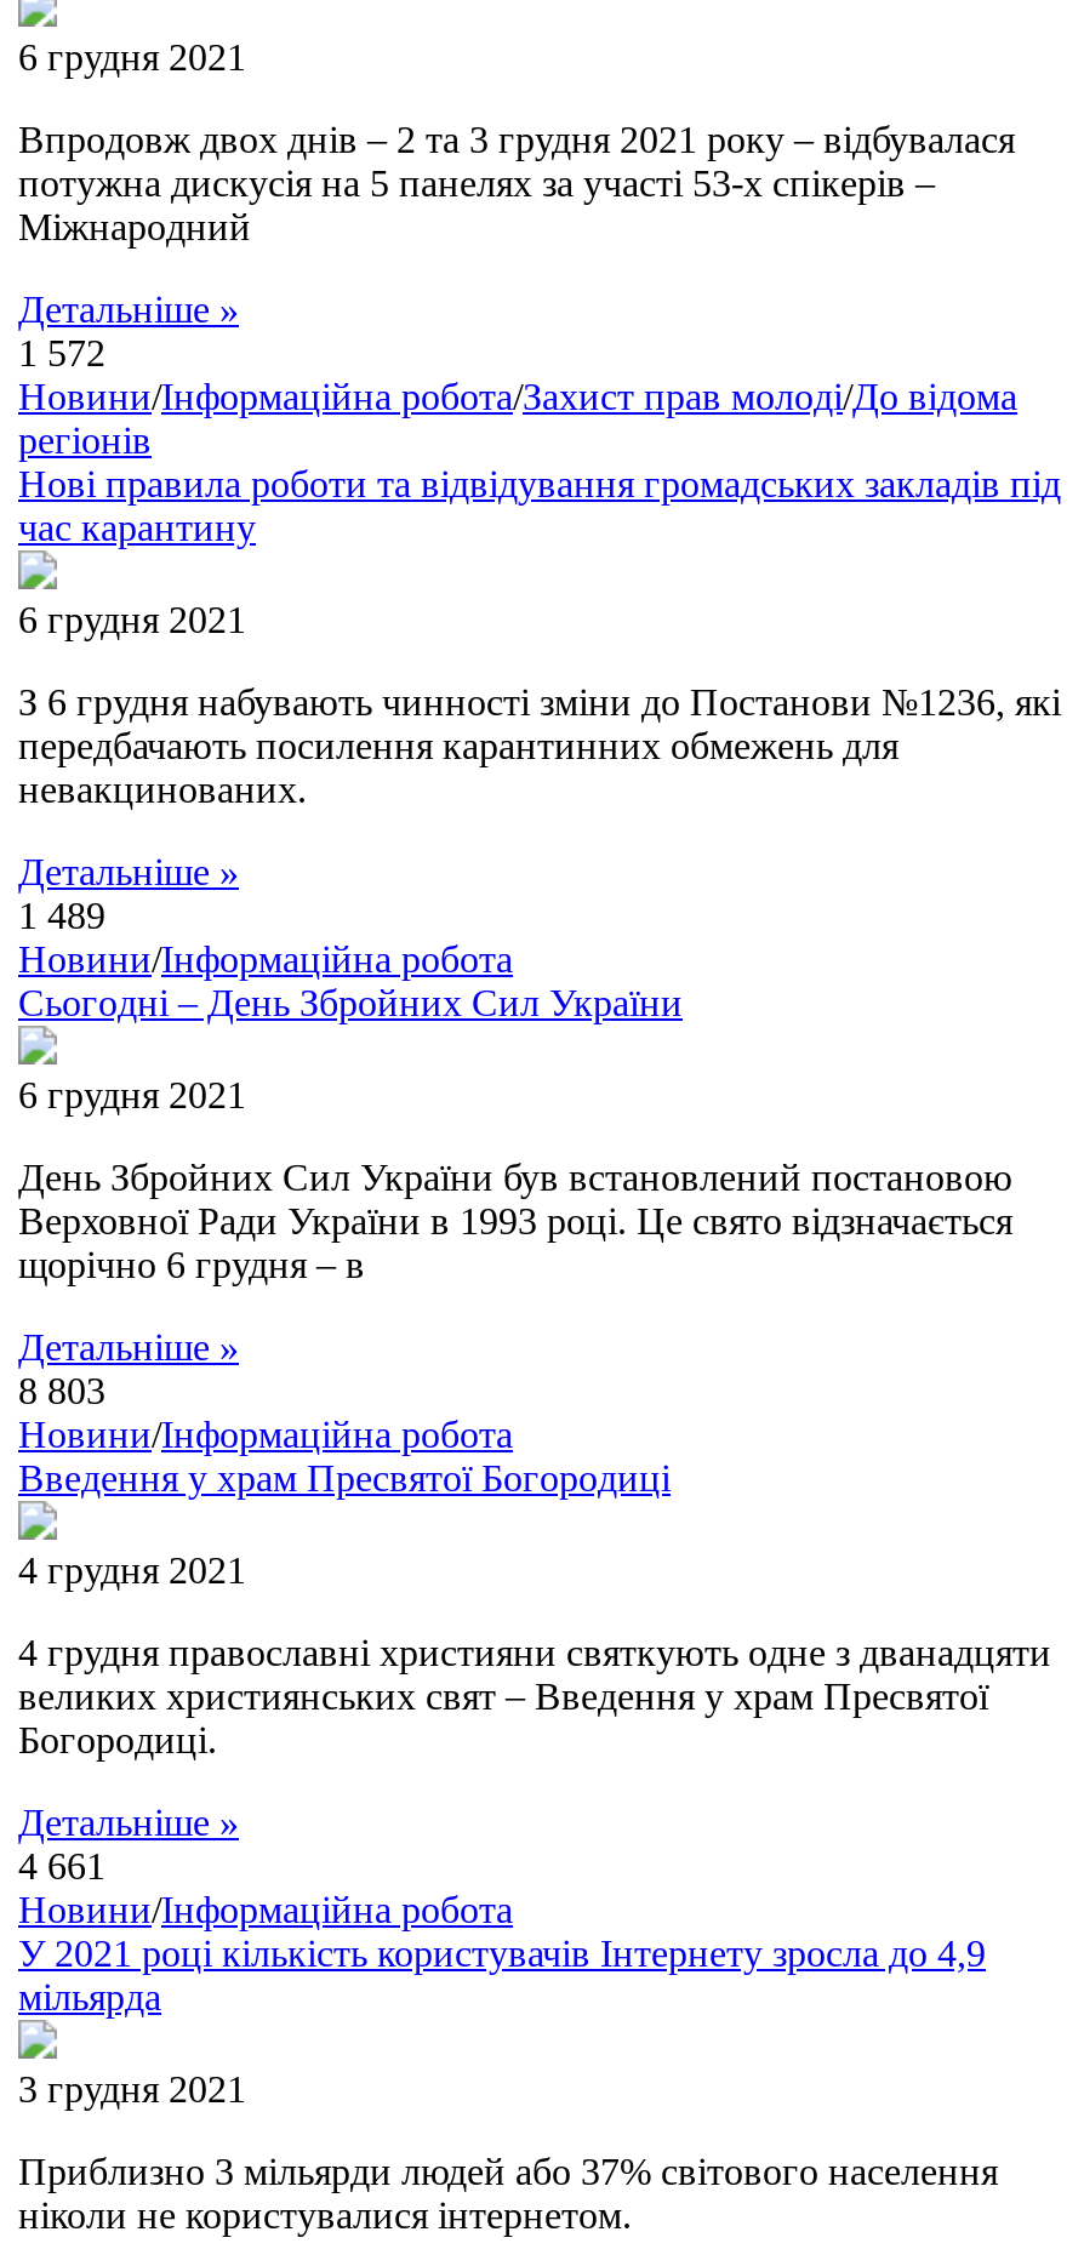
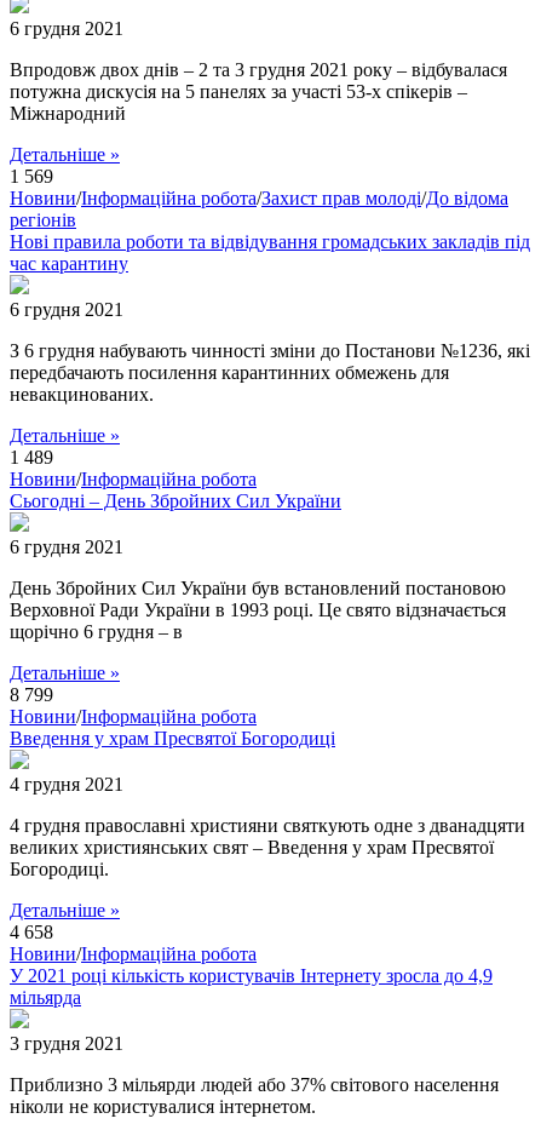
[18,332,105,373] 1 572 -> [10,166,53,187] 1 569
[18,1370,105,1411] 8 803 -> [10,684,53,705] 8 799
[18,1845,105,1886] 4 661 -> [10,922,53,942] 4 658

